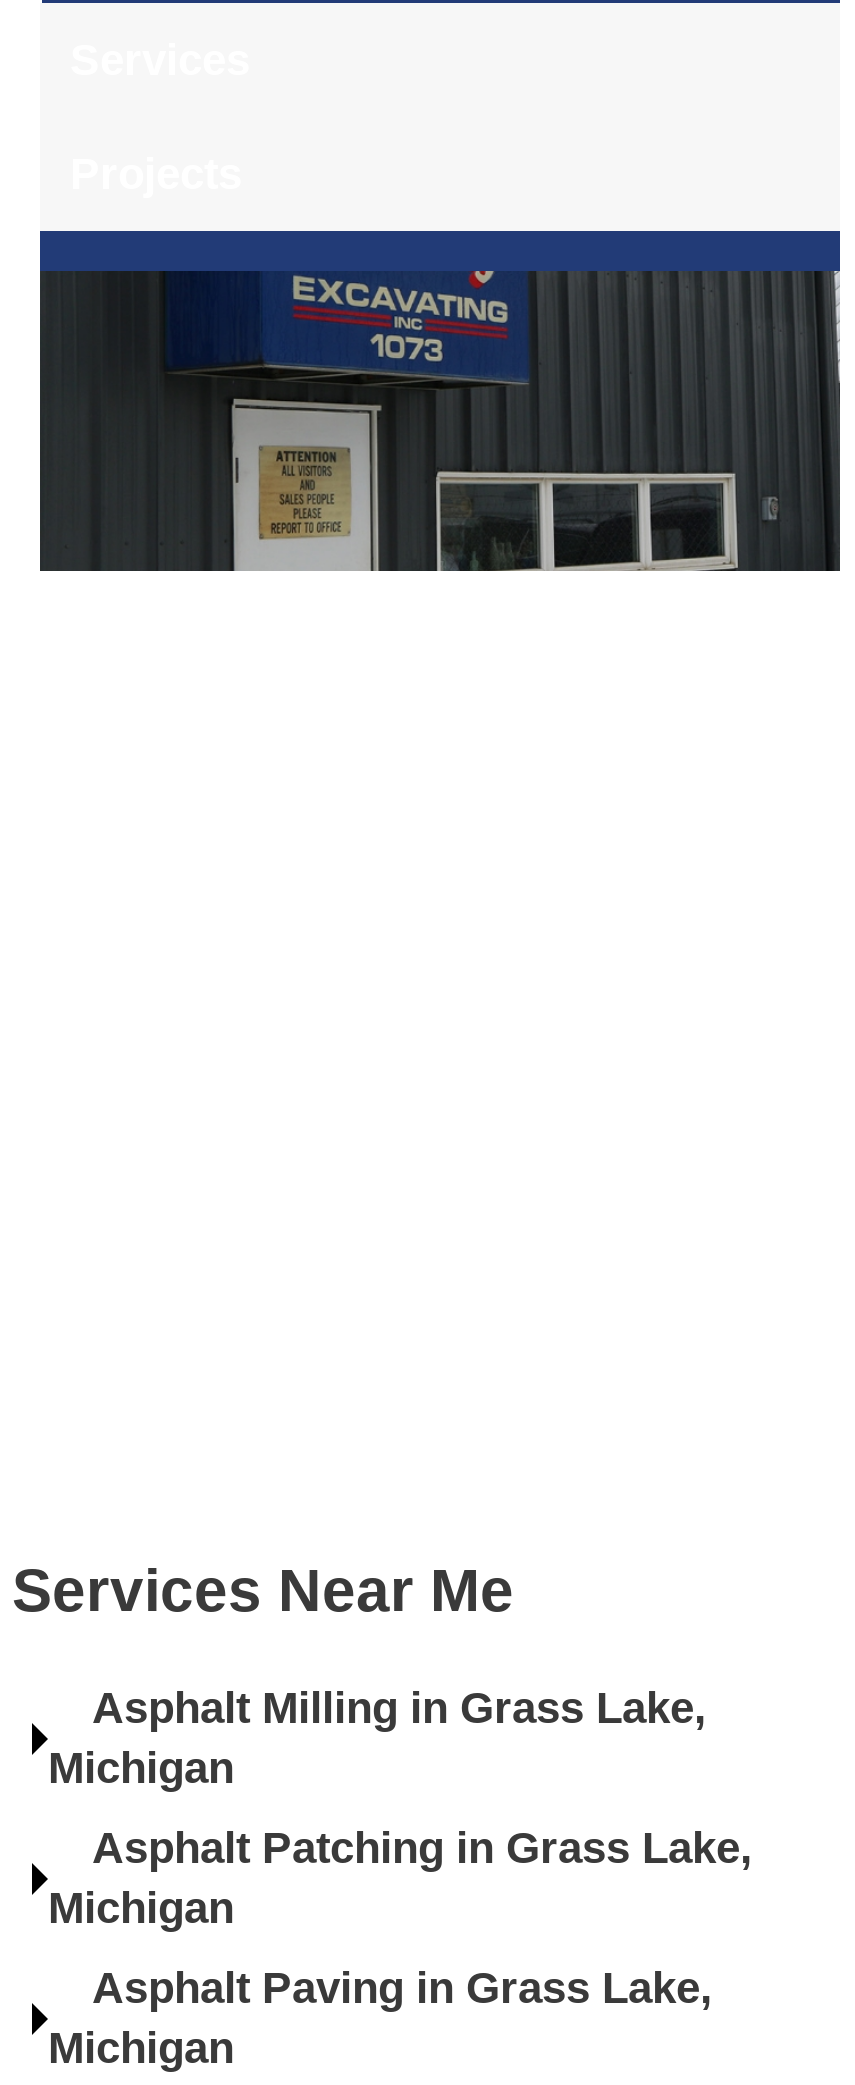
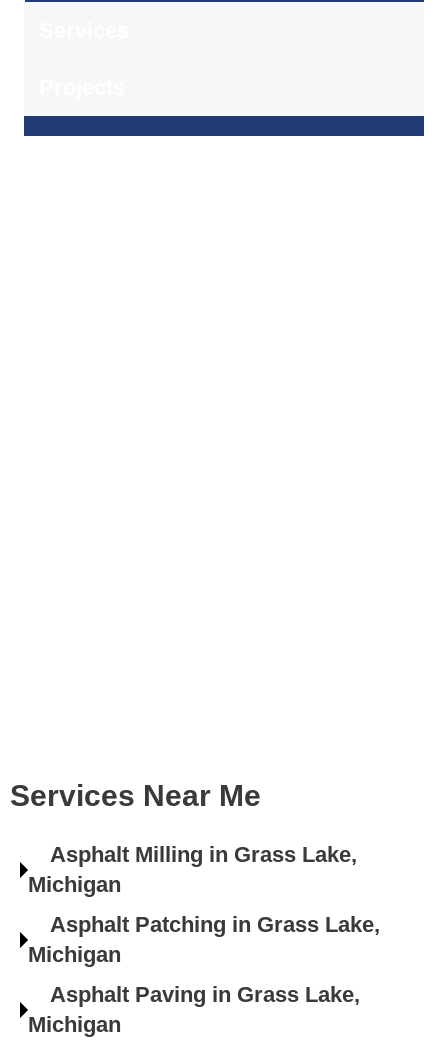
[38,269,842,573] [image] -> none

